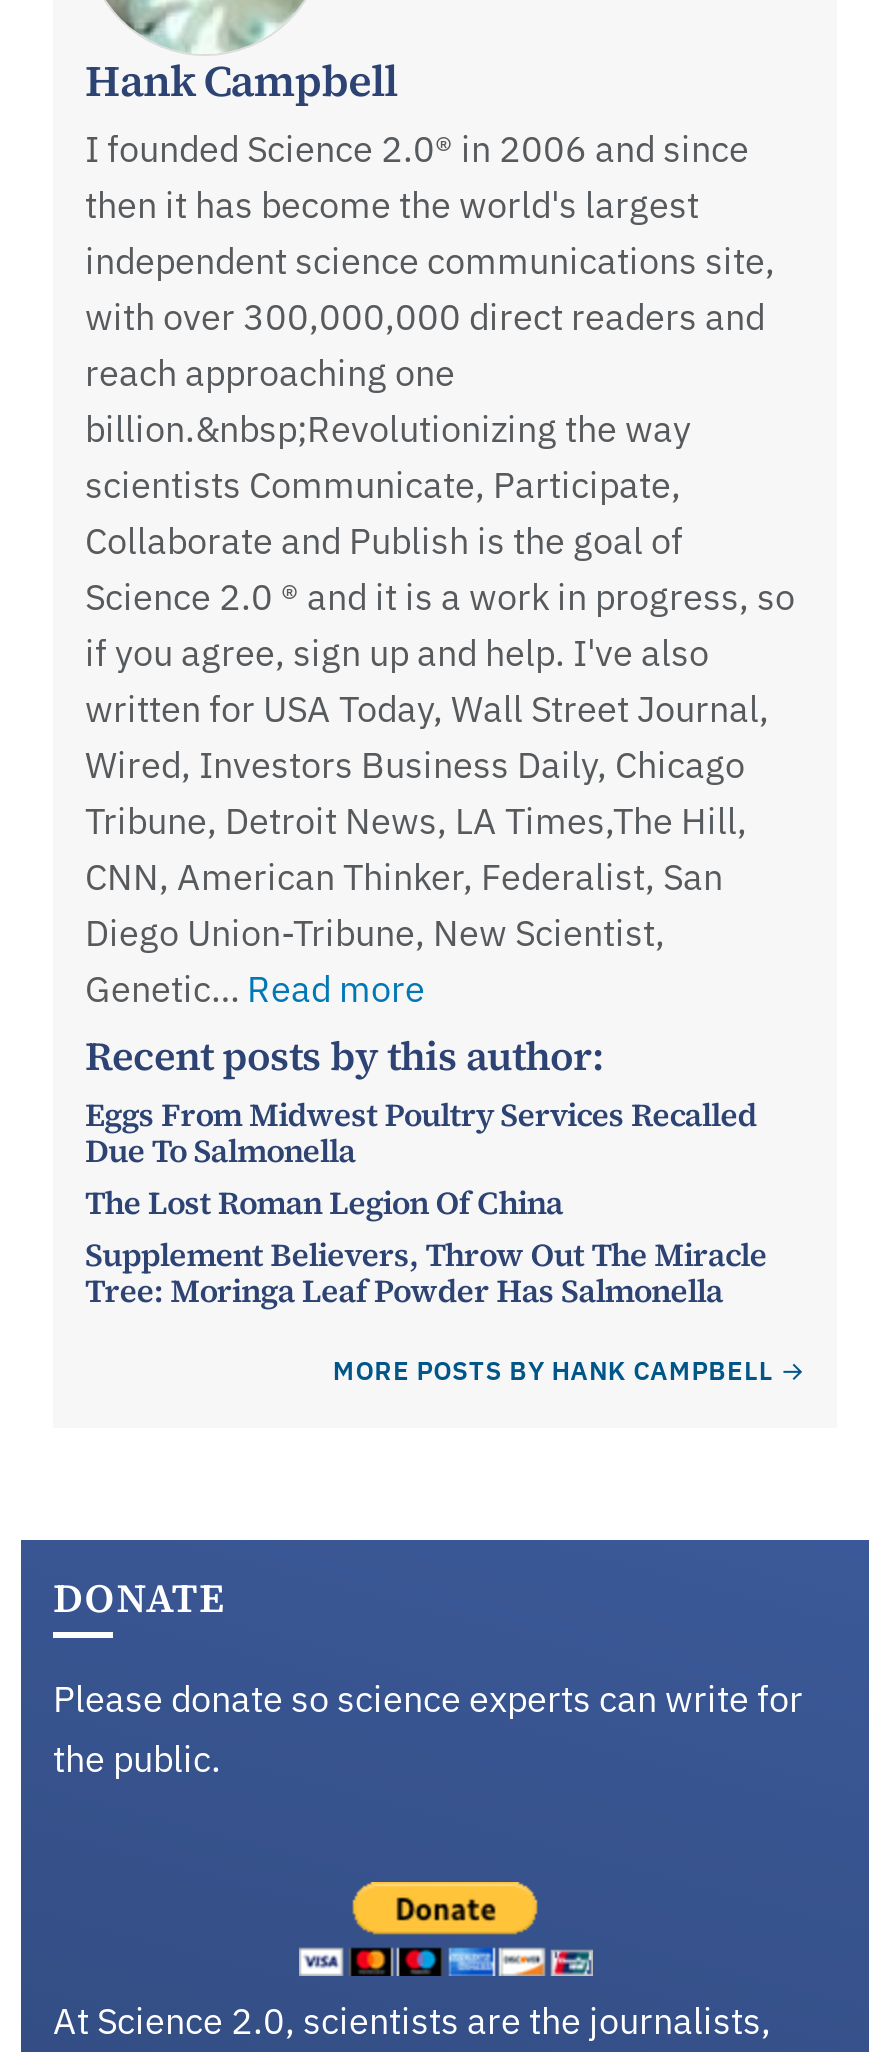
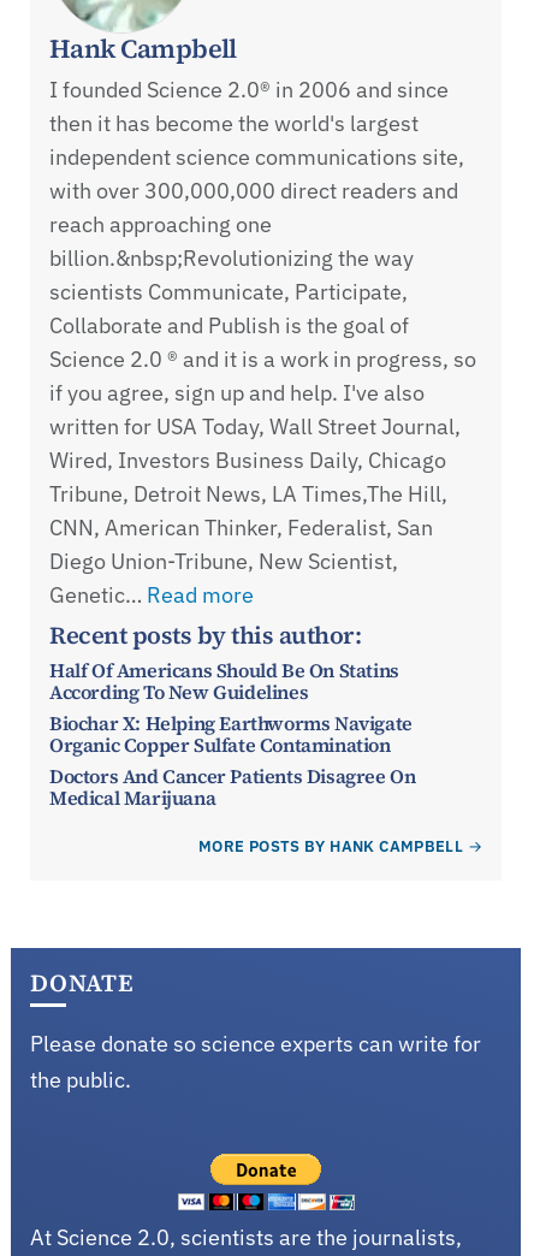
[85,1092,767,1312] Eggs From Midwest Poultry Services Recalled | Due To Salmonella | The Lost Roman Legion Of China | Supplement Believers, Throw Out The Miracle | Tree: Moringa Leaf Powder Has Salmonella -> [49,657,415,811] Half Of Americans Should Be On Statins | According To New Guidelines | Biochar X: Helping Earthworms Navigate | Organic Copper Sulfate Contamination | Doctors And Cancer Patients Disagree On | Medical Marijuana

